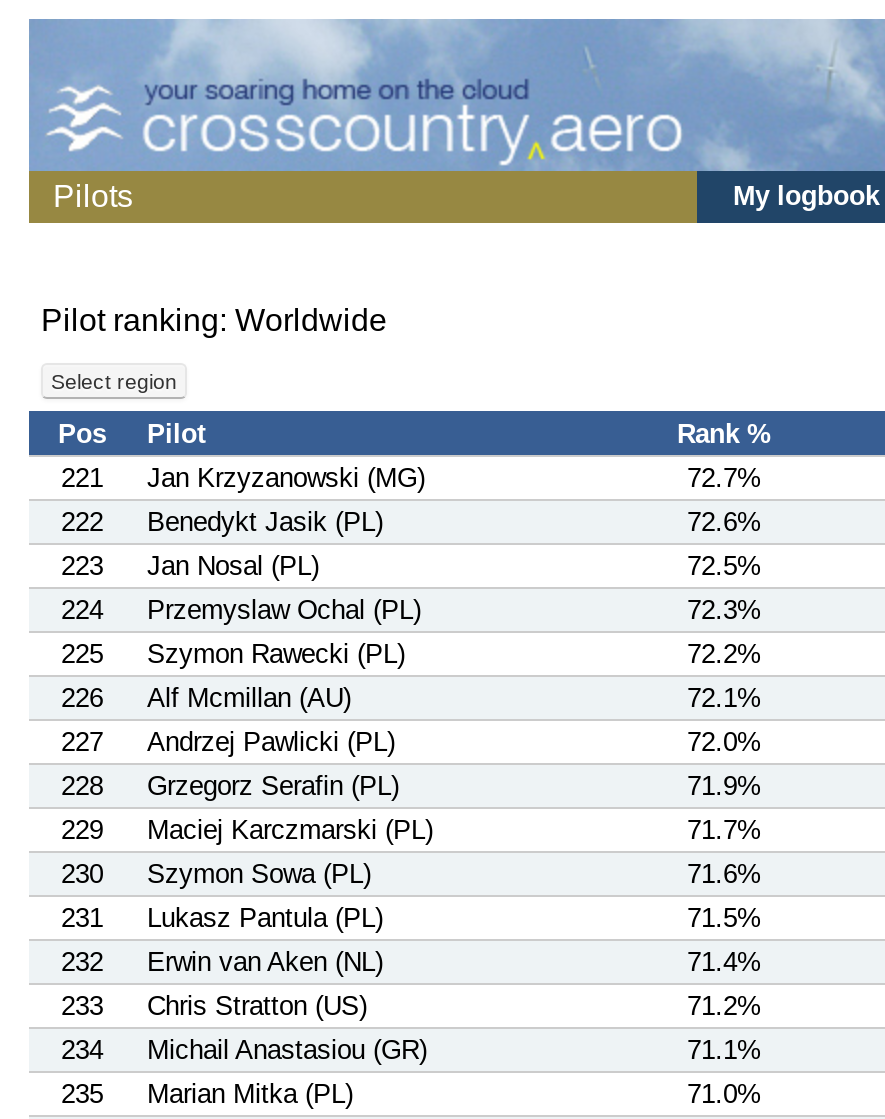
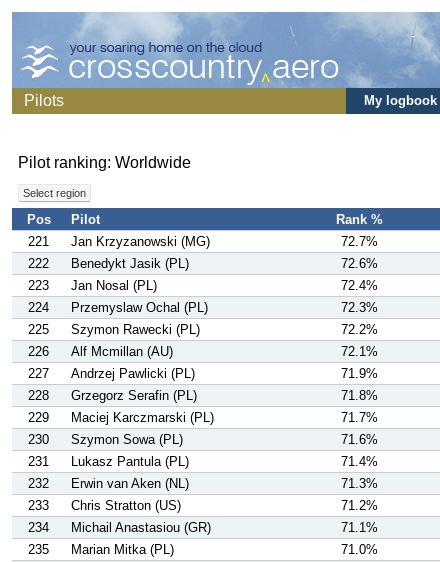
[687,551,761,581] 72.5% -> [341,278,378,293] 72.4%
[687,727,761,757] 72.0% -> [341,366,378,381] 71.9%
[687,771,761,801] 71.9% -> [341,388,378,403] 71.8%
[687,903,761,933] 71.5% -> [341,454,378,469] 71.4%
[687,947,761,977] 71.4% -> [341,476,378,491] 71.3%

